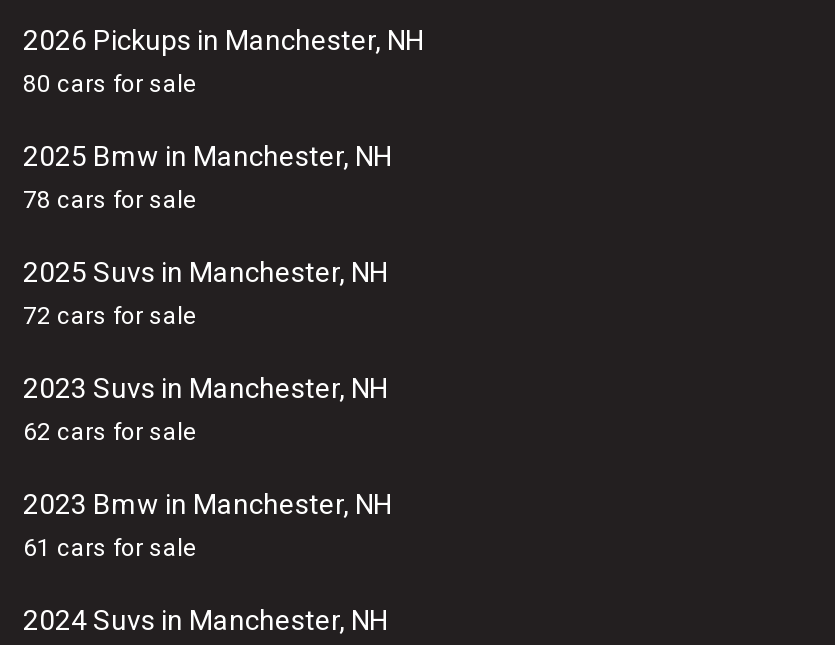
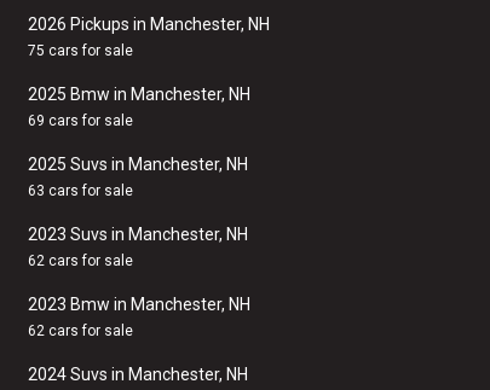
[23,70,197,98] 80 cars for sale -> [28,42,133,59] 75 cars for sale
[23,186,197,214] 78 cars for sale -> [28,112,133,129] 69 cars for sale
[23,302,197,330] 72 cars for sale -> [28,182,133,199] 63 cars for sale
[23,534,197,562] 61 cars for sale -> [28,322,133,339] 62 cars for sale

